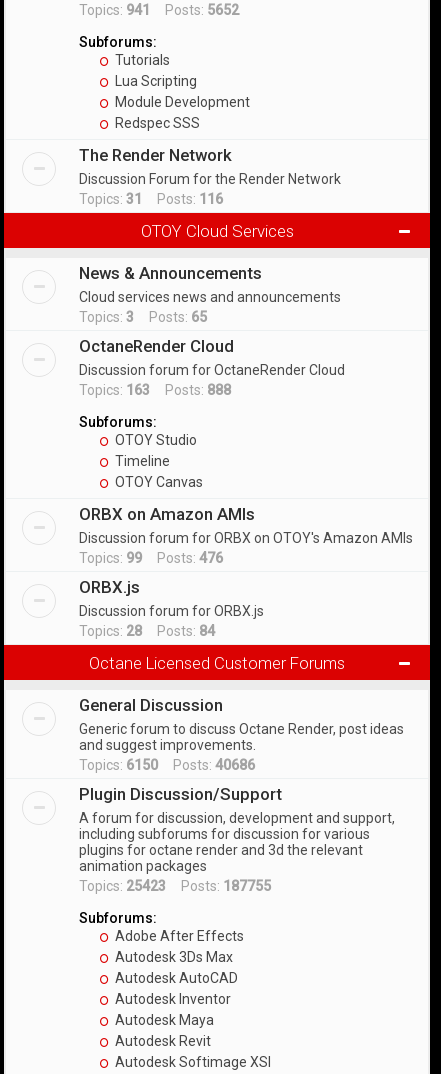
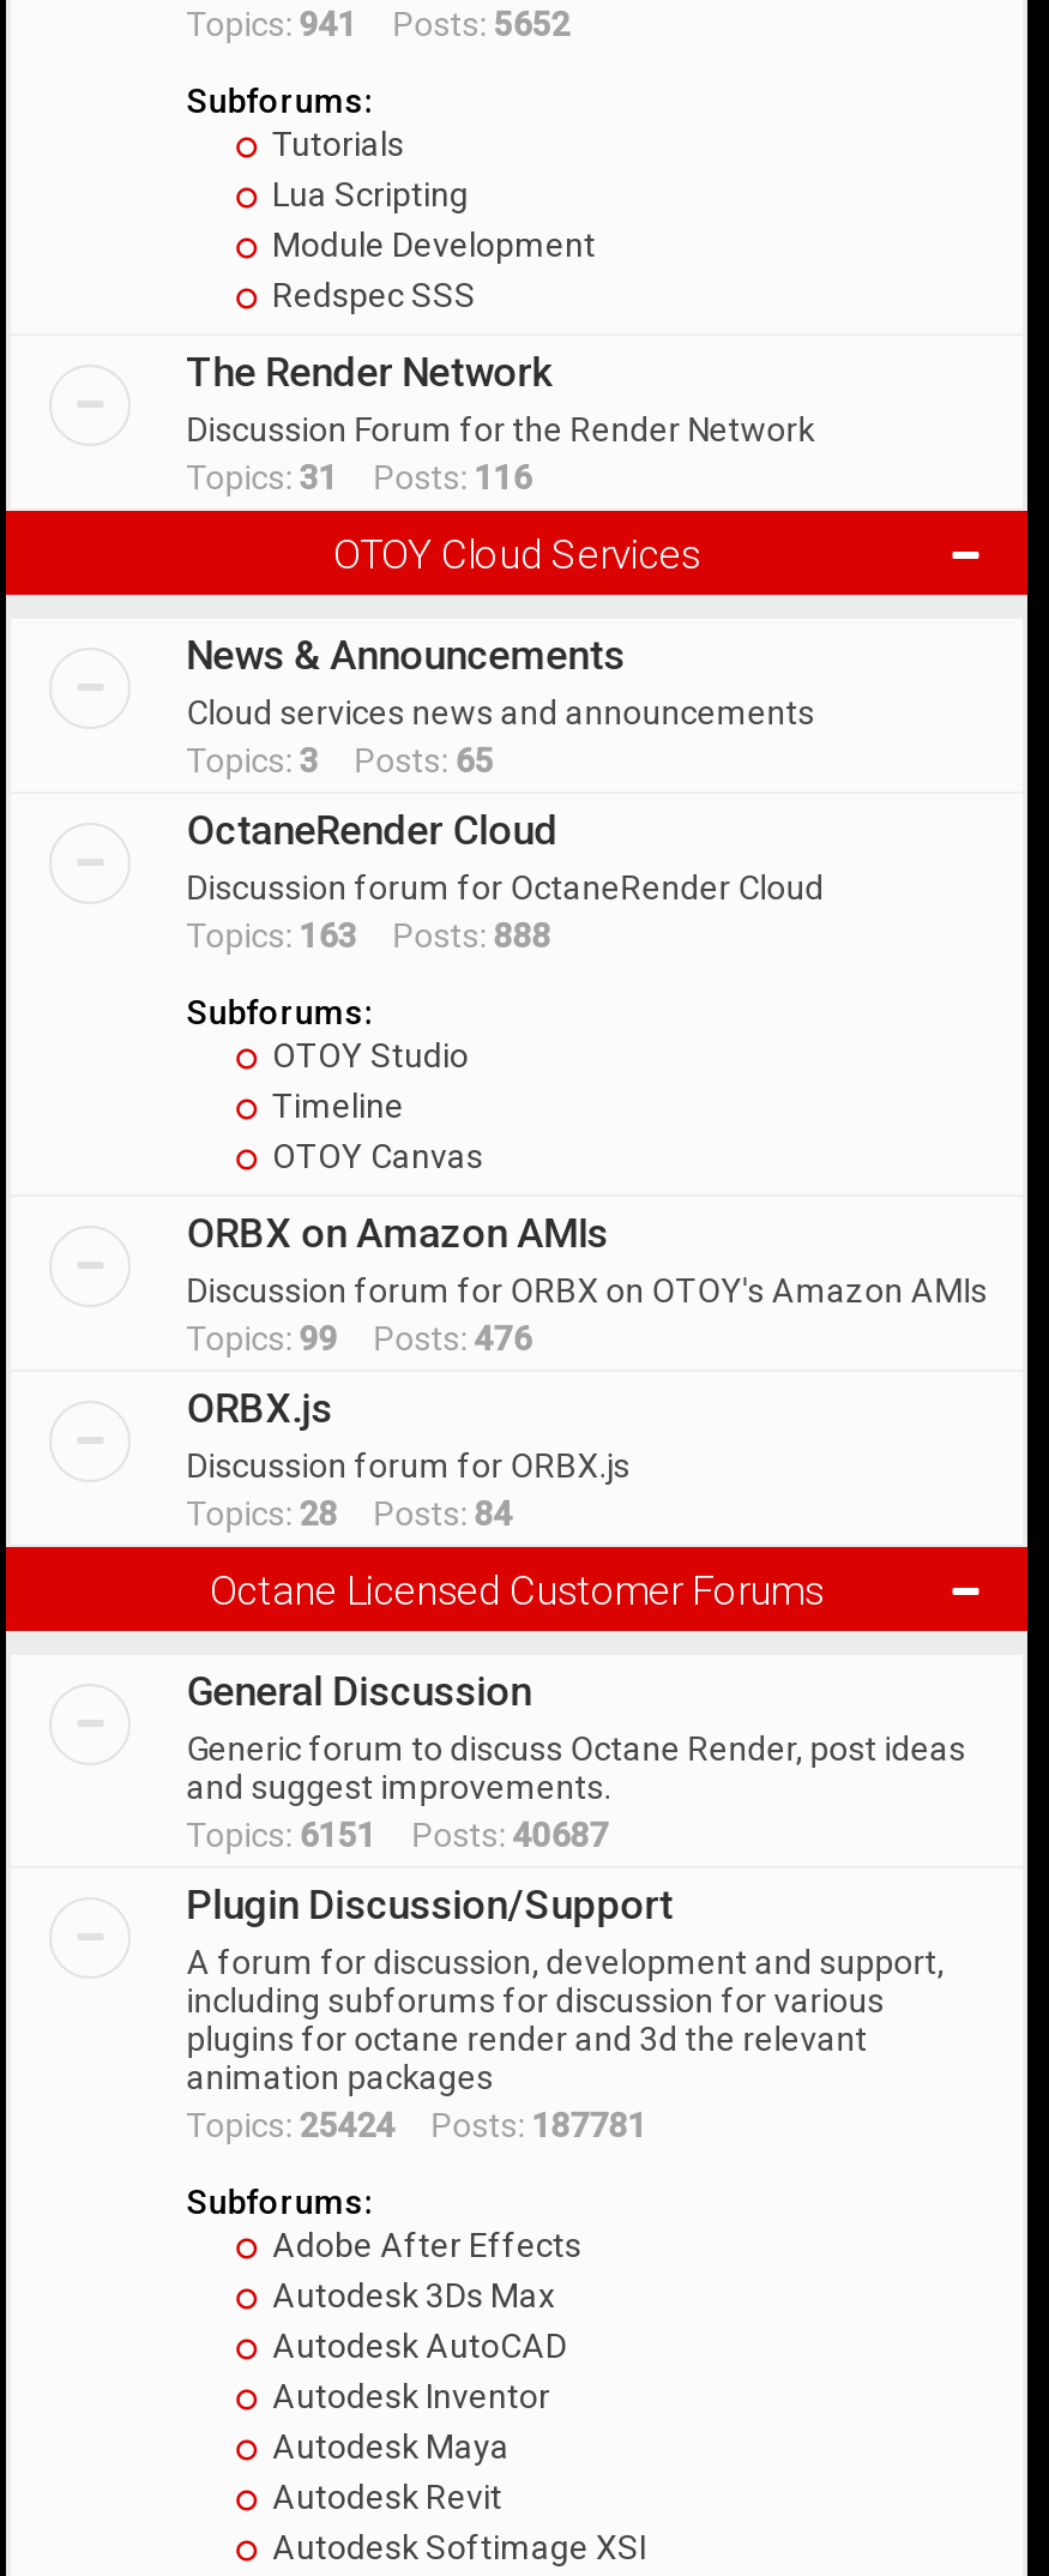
[79,757,255,773] Topics: 6150 Posts: 40686 -> [186,1816,608,1854] Topics: 6151 Posts: 40687
[79,878,271,894] Topics: 25423 Posts: 187755 -> [186,2106,647,2144] Topics: 25424 Posts: 187781

